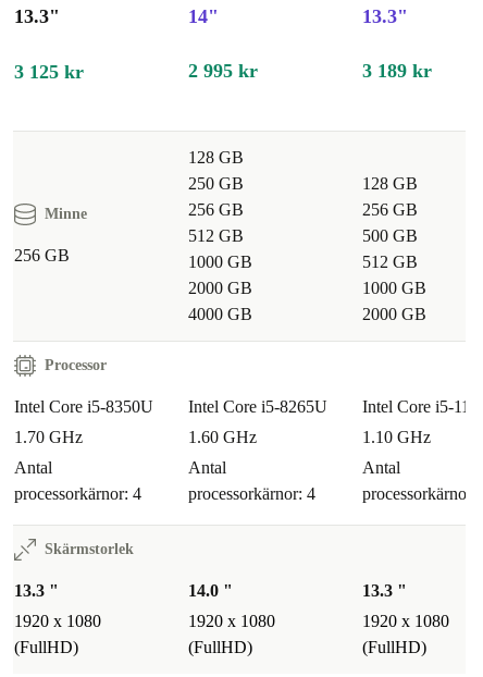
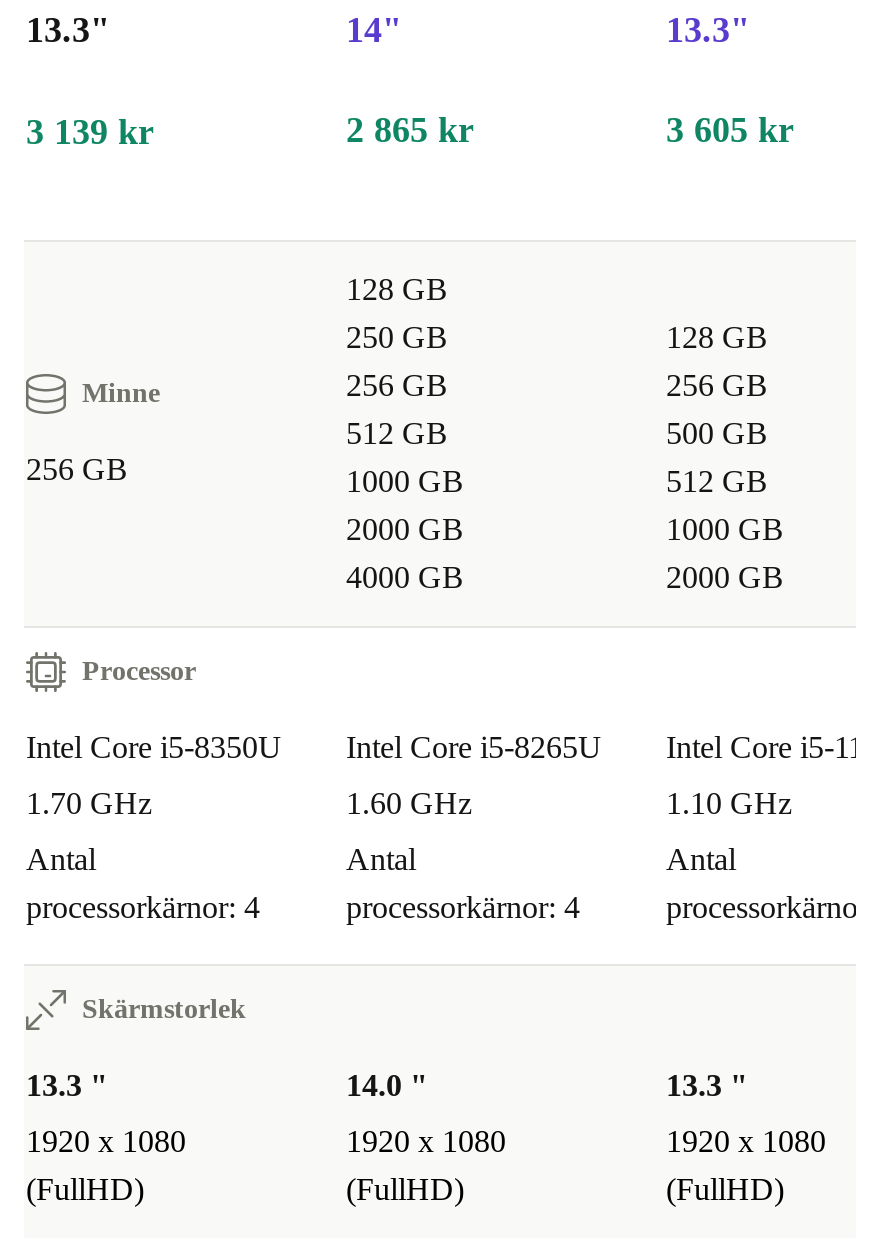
[14,61,84,83] 3 125 kr -> [26,112,154,152] 3 139 kr
[188,60,258,82] 2 995 kr -> [346,110,474,150] 2 865 kr
[362,60,432,82] 3 189 kr -> [666,110,794,150] 3 605 kr

